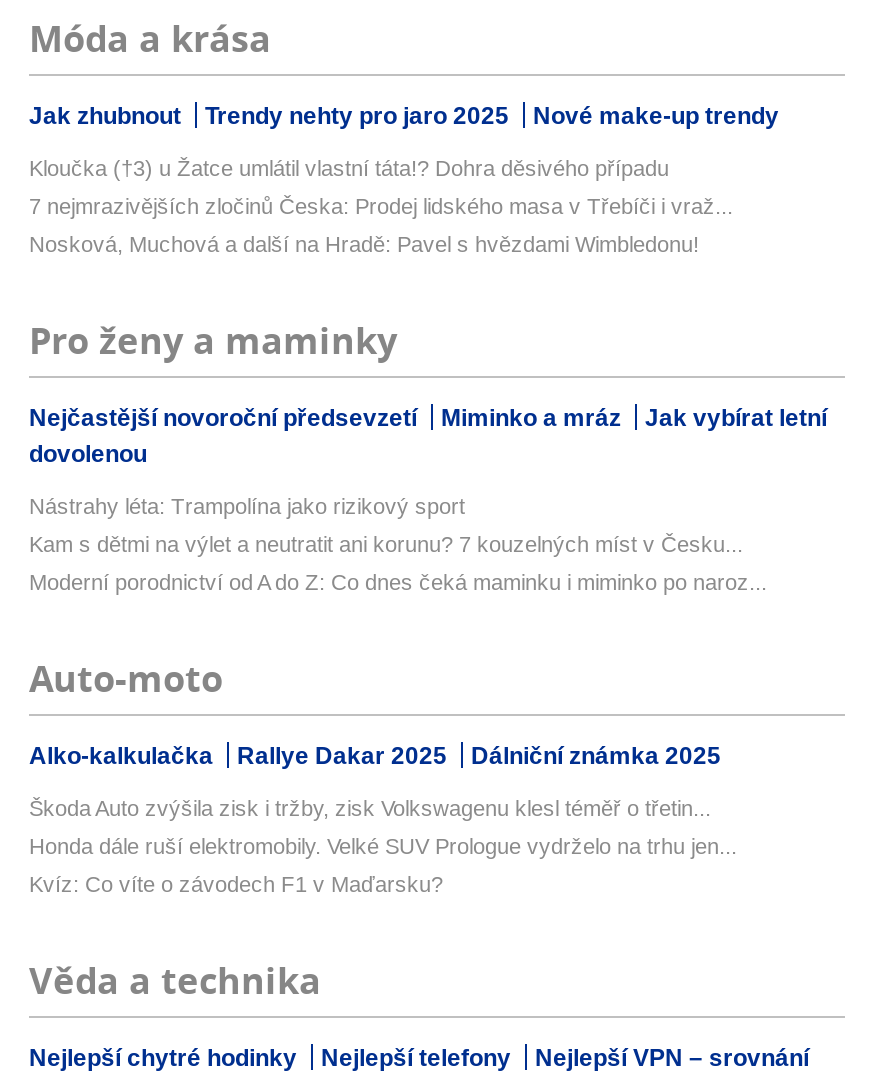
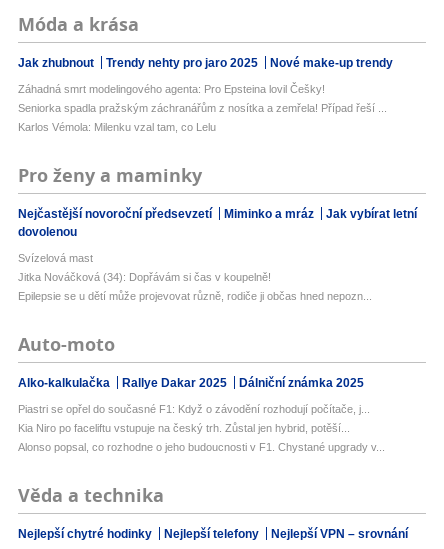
[29,155,669,179] Kloučka (†3) u Žatce umlátil vlastní táta!? Dohra děsivého případu -> [18,83,325,95] Záhadná smrt modelingového agenta: Pro Epsteina lovil Češky!
[29,193,733,217] 7 nejmrazivějších zločinů Česka: Prodej lidského masa v Třebíči i vraž... -> [18,102,387,114] Seniorka spadla pražským záchranářům z nosítka a zemřela! Případ řeší ...
[29,231,699,255] Nosková, Muchová a další na Hradě: Pavel s hvězdami Wimbledonu! -> [18,121,216,133] Karlos Vémola: Milenku vzal tam, co Lelu
[29,493,465,517] Nástrahy léta: Trampolína jako rizikový sport -> [18,252,93,264] Svízelová mast
[29,531,743,555] Kam s dětmi na výlet a neutratit ani korunu? 7 kouzelných míst v Česku... -> [18,271,271,283] Jitka Nováčková (34): Dopřávám si čas v koupelně!
[29,569,767,593] Moderní porodnictví od A do Z: Co dnes čeká maminku i miminko po naroz... -> [18,290,372,302] Epilepsie se u dětí může projevovat různě, rodiče ji občas hned nepozn...
[29,795,711,819] Škoda Auto zvýšila zisk i tržby, zisk Volkswagenu klesl téměř o třetin... -> [18,403,370,415] Piastri se opřel do současné F1: Když o závodění rozhodují počítače, j...
[29,833,737,857] Honda dále ruší elektromobily. Velké SUV Prologue vydrželo na trhu jen... -> [18,422,350,434] Kia Niro po faceliftu vstupuje na český trh. Zůstal jen hybrid, potěší...
[29,871,443,895] Kvíz: Co víte o závodech F1 v Maďarsku? -> [18,441,385,453] Alonso popsal, co rozhodne o jeho budoucnosti v F1. Chystané upgrady v...

